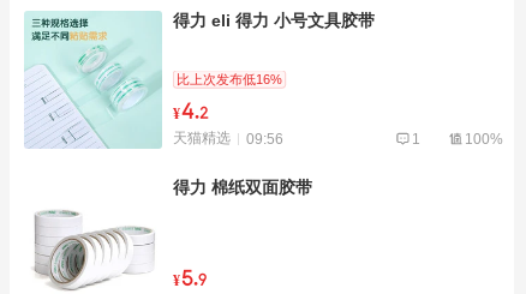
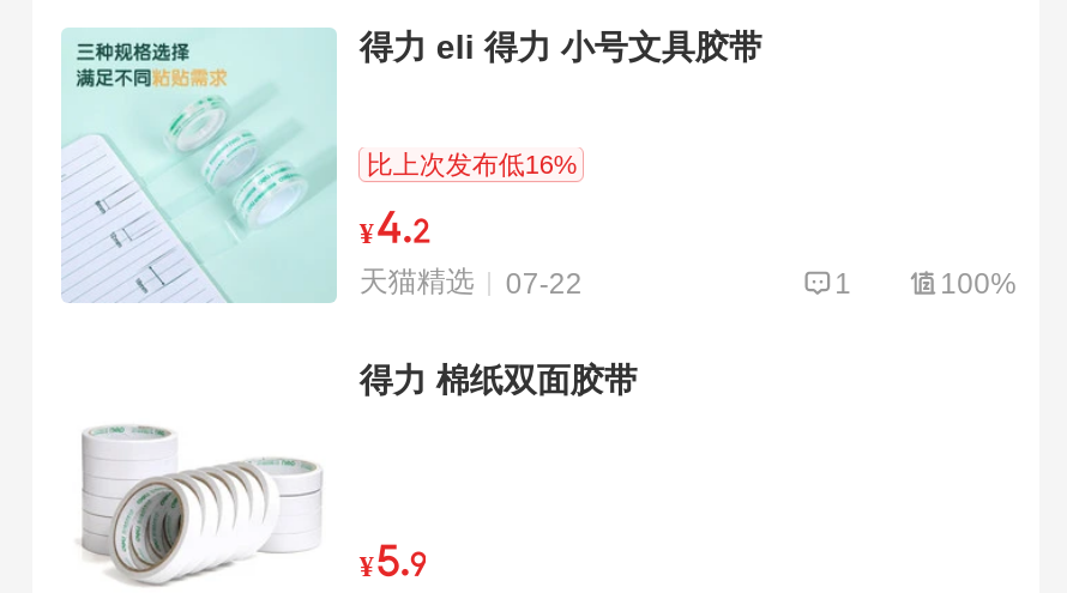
[173,130,284,147] 天猫精选 09:56 -> [359,265,582,299] 天猫精选 07-22

